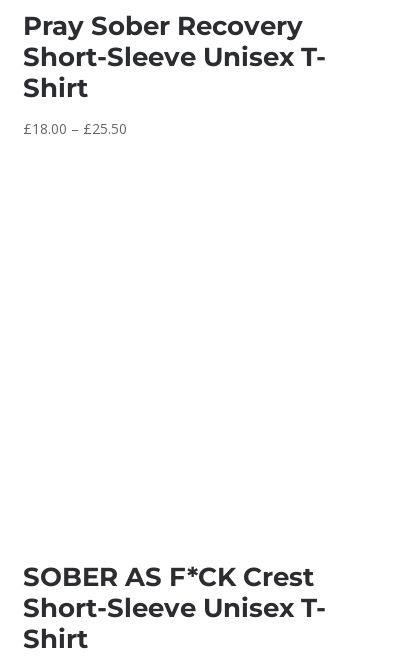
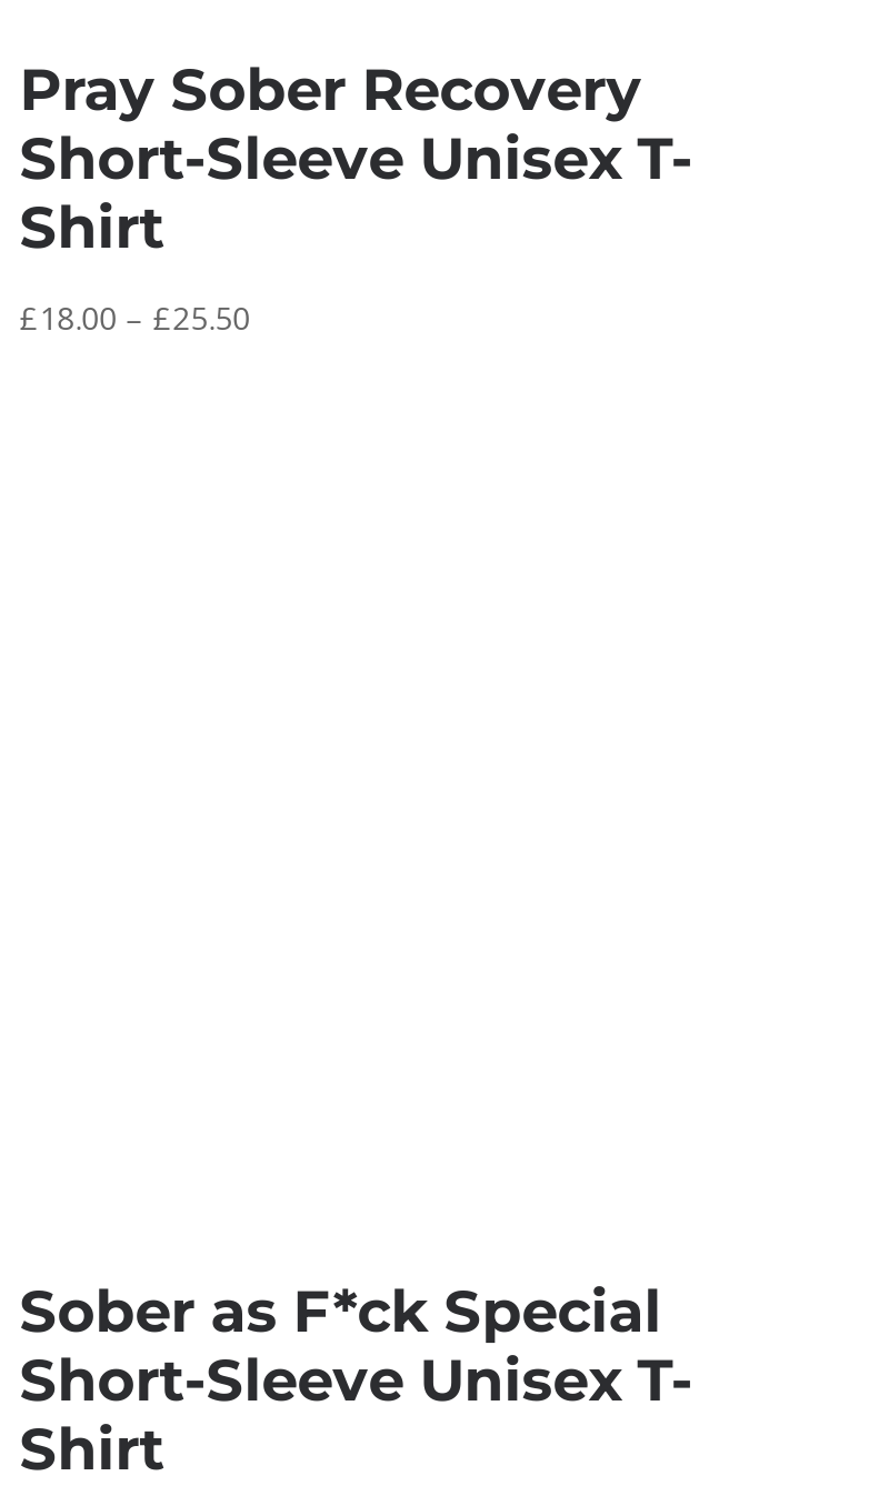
[23,561,314,593] SOBER AS F*CK Crest -> [20,1277,662,1348] Sober as F*ck Special

